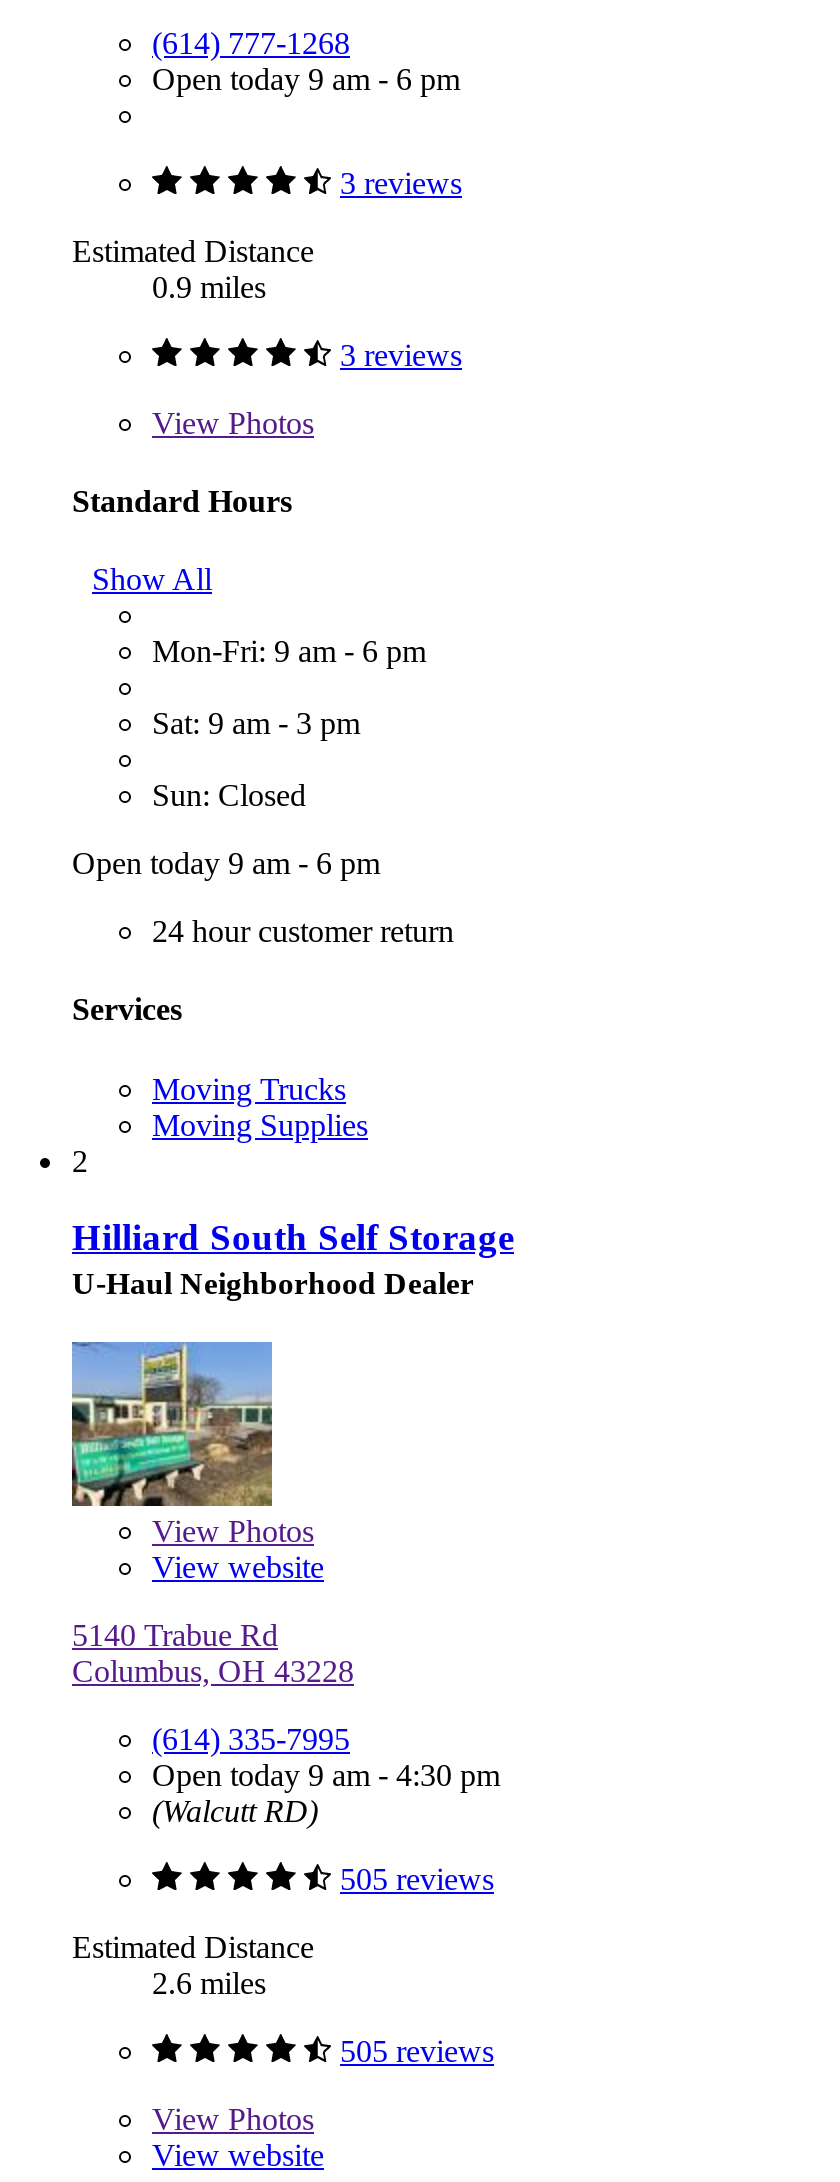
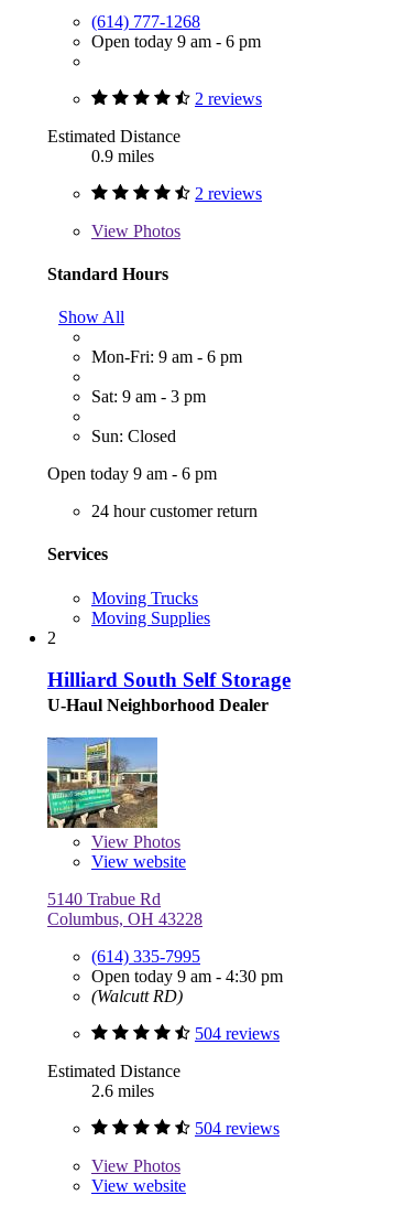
[340,165,462,199] 3 reviews -> [195,89,262,107] 2 reviews
[340,337,462,371] 3 reviews -> [195,184,262,202] 2 reviews
[340,1862,494,1896] 505 reviews -> [195,1024,280,1043] 504 reviews
[340,2034,494,2068] 505 reviews -> [195,1119,280,1138] 504 reviews

